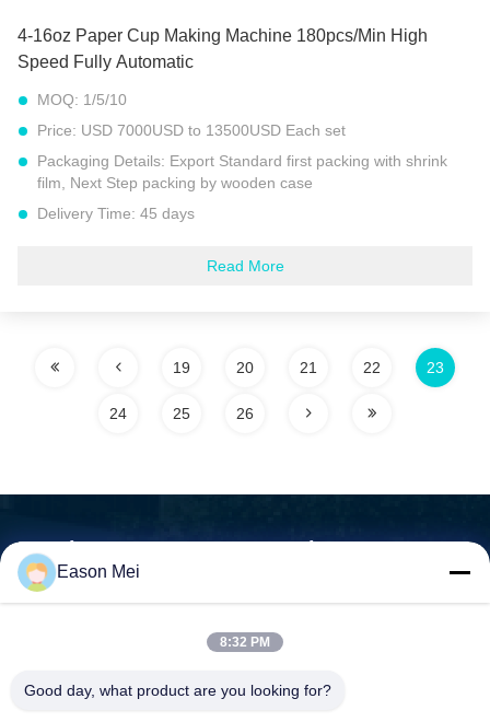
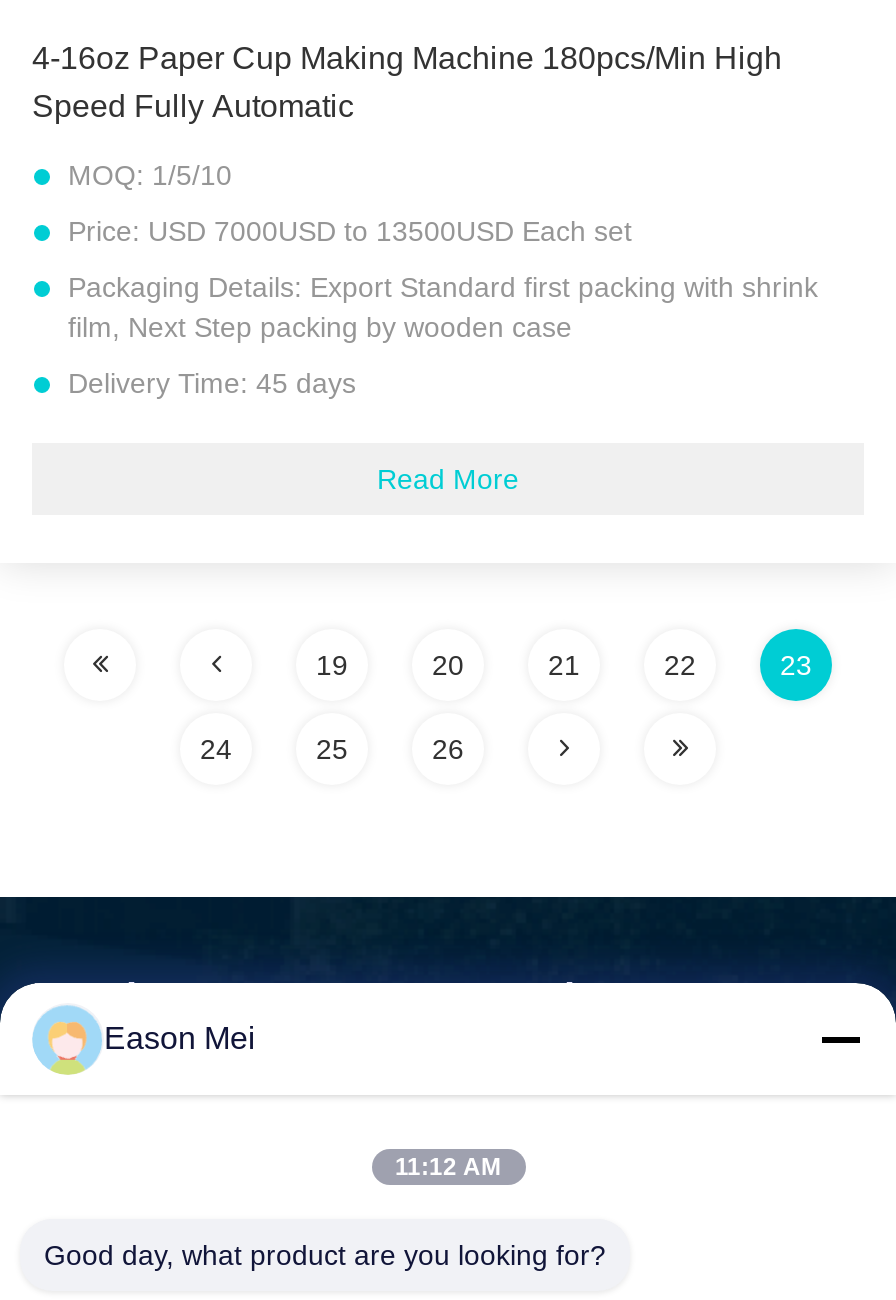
[220,634,270,650] 8:32 PM -> [395,1153,501,1181] 11:12 AM

